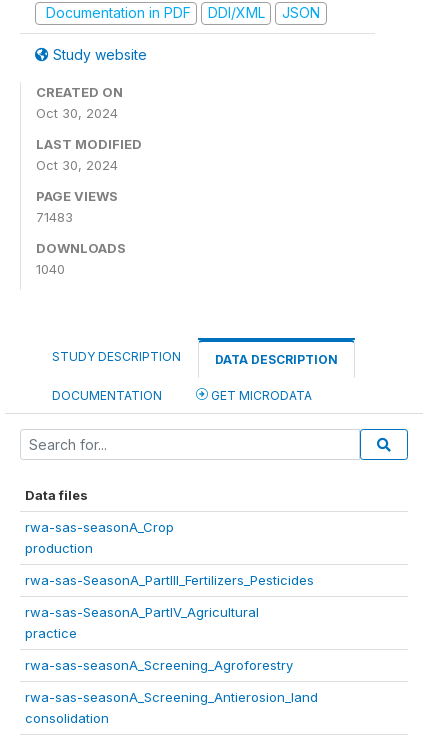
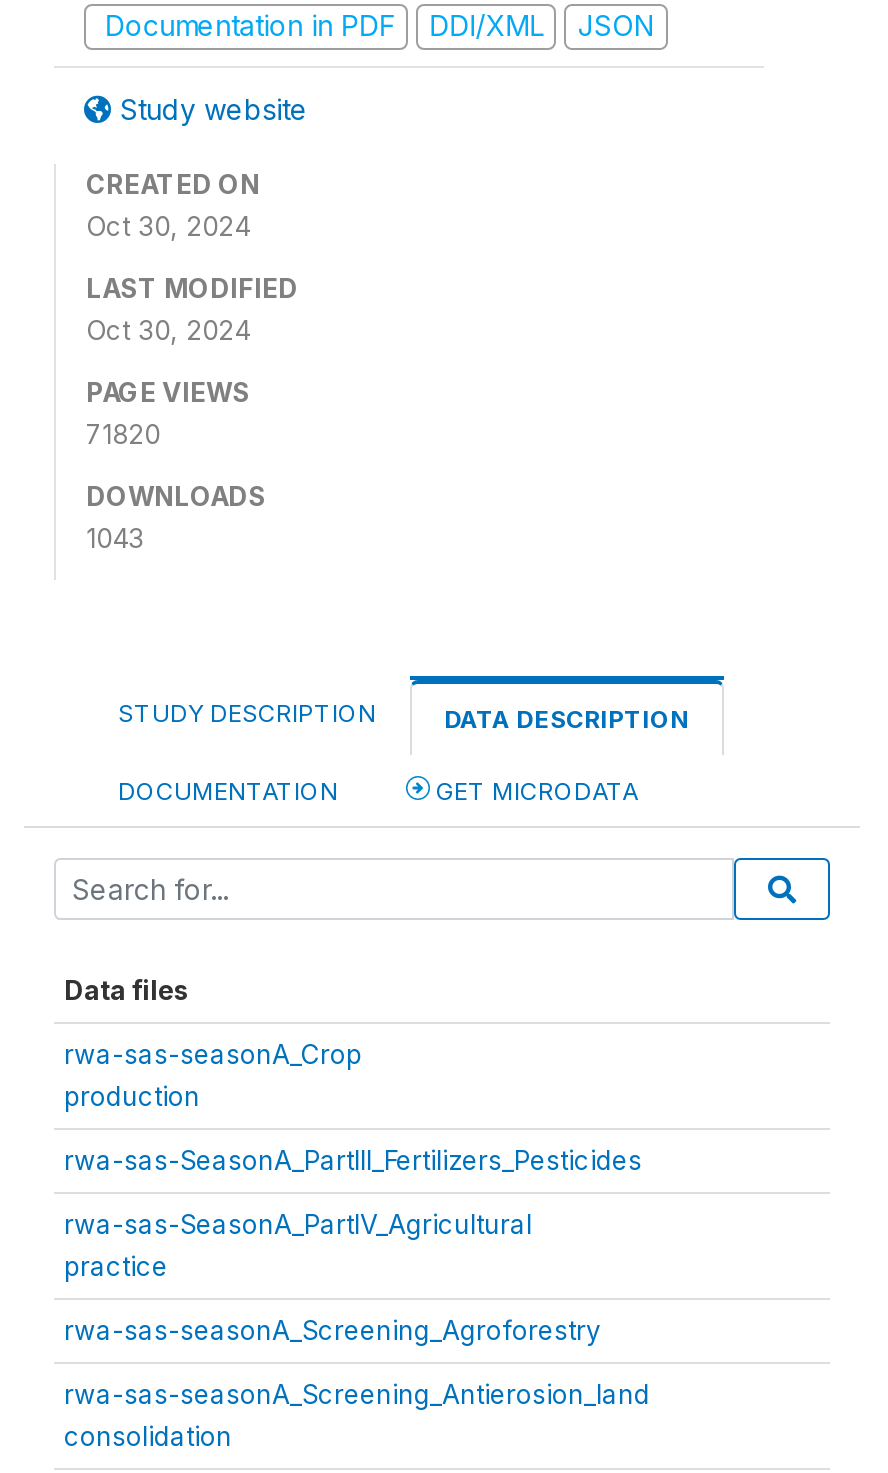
[36,208,73,224] 71483 -> [86,417,160,449] 71820
[36,260,65,276] 1040 -> [86,521,144,553] 1043

